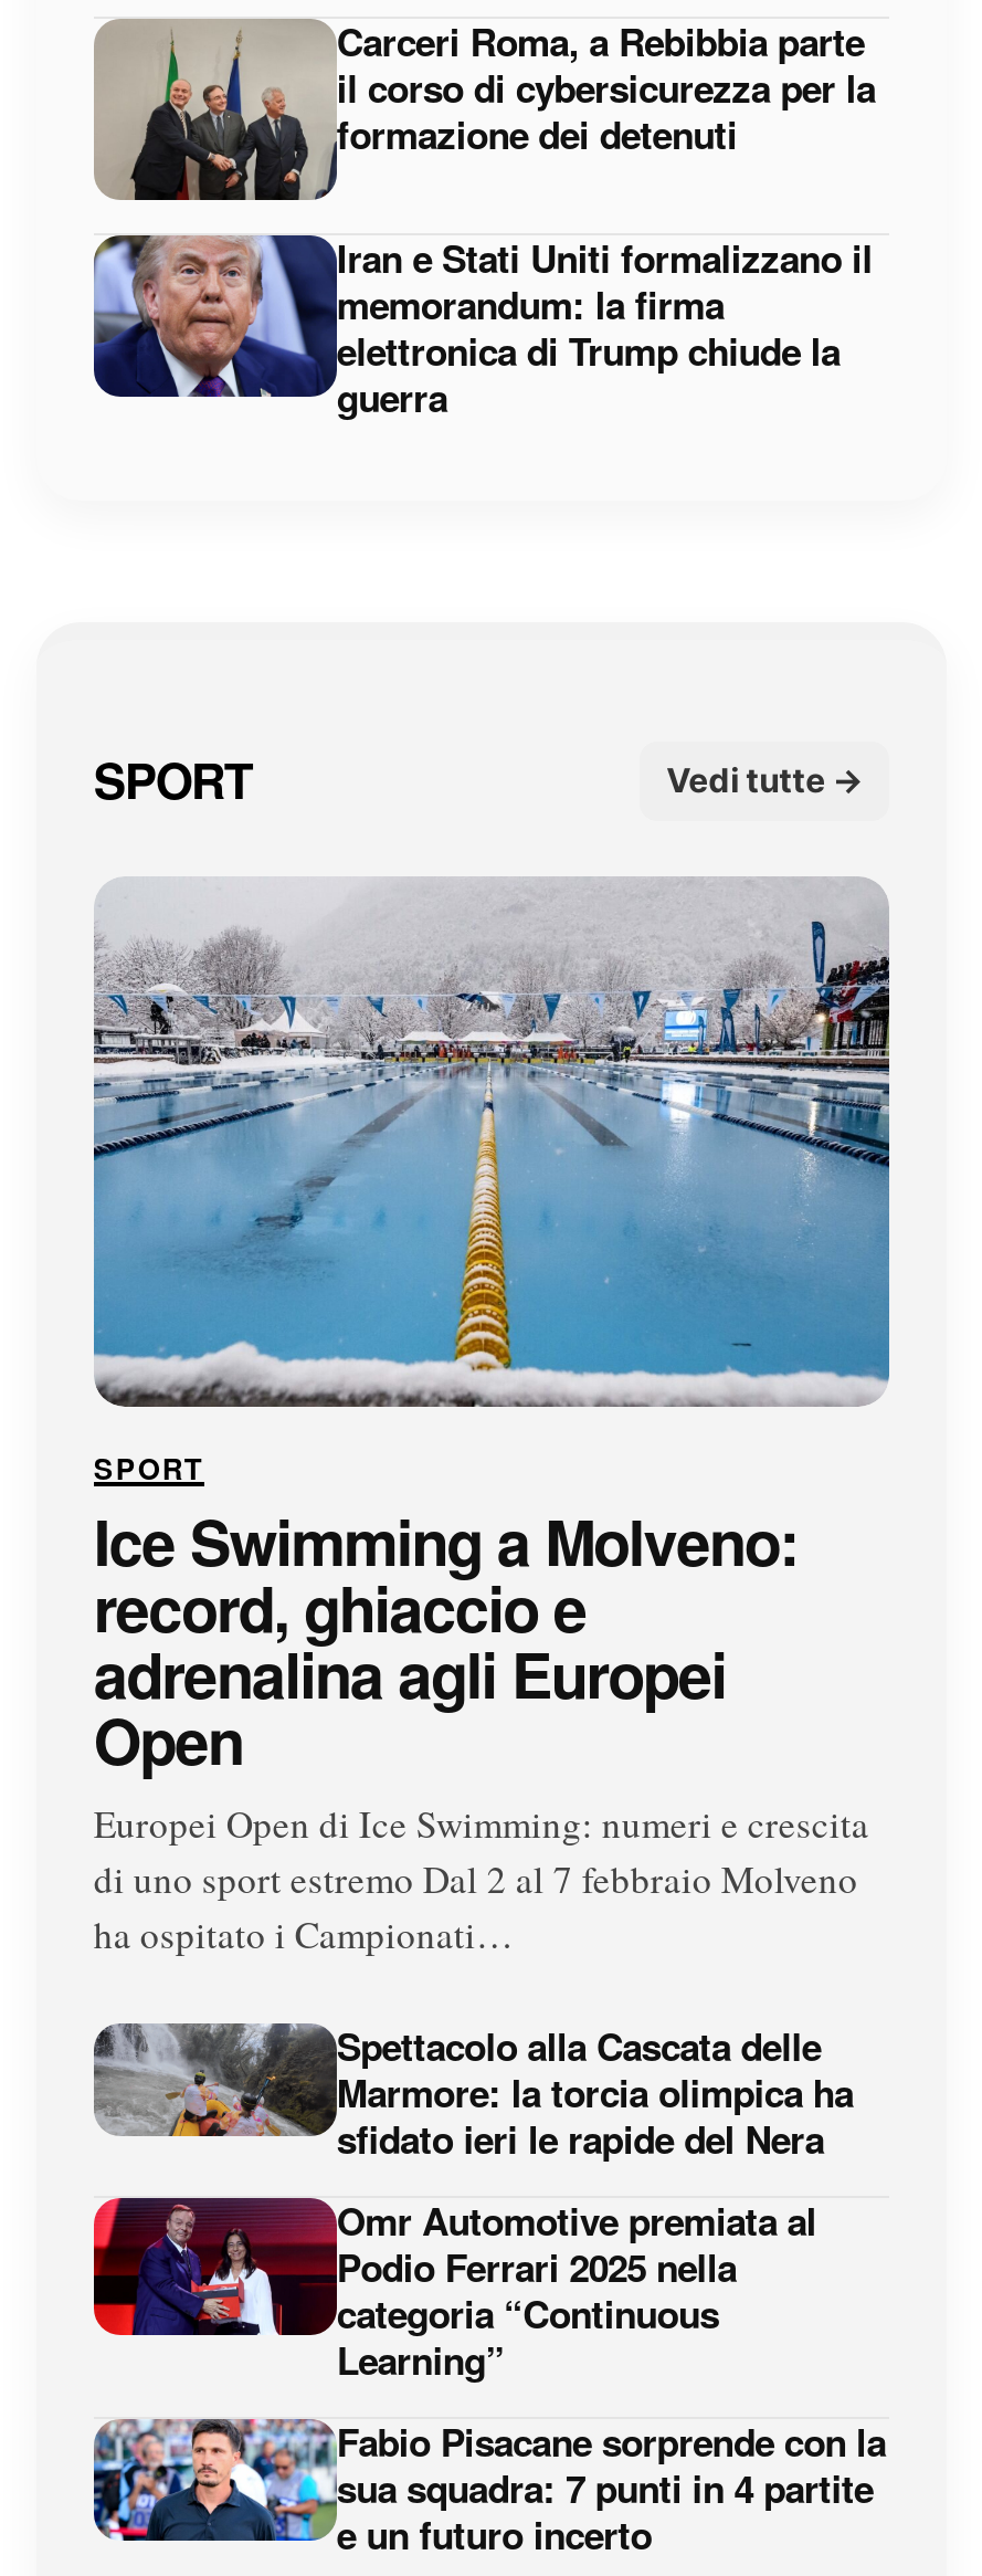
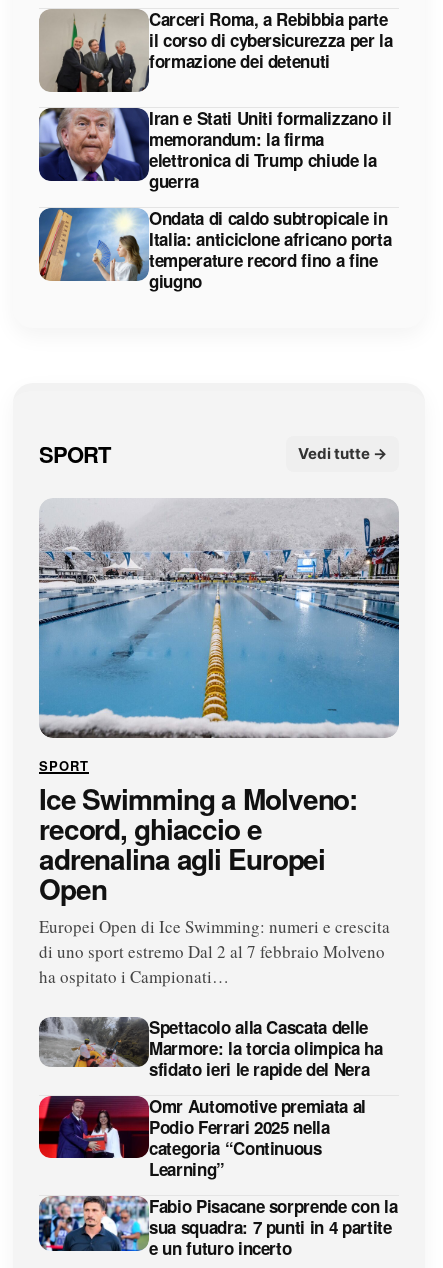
none -> [38,206,391,293] [image] | Ondata di caldo subtropicale in | Italia: anticiclone africano porta | temperature record fino a fine | giugno

